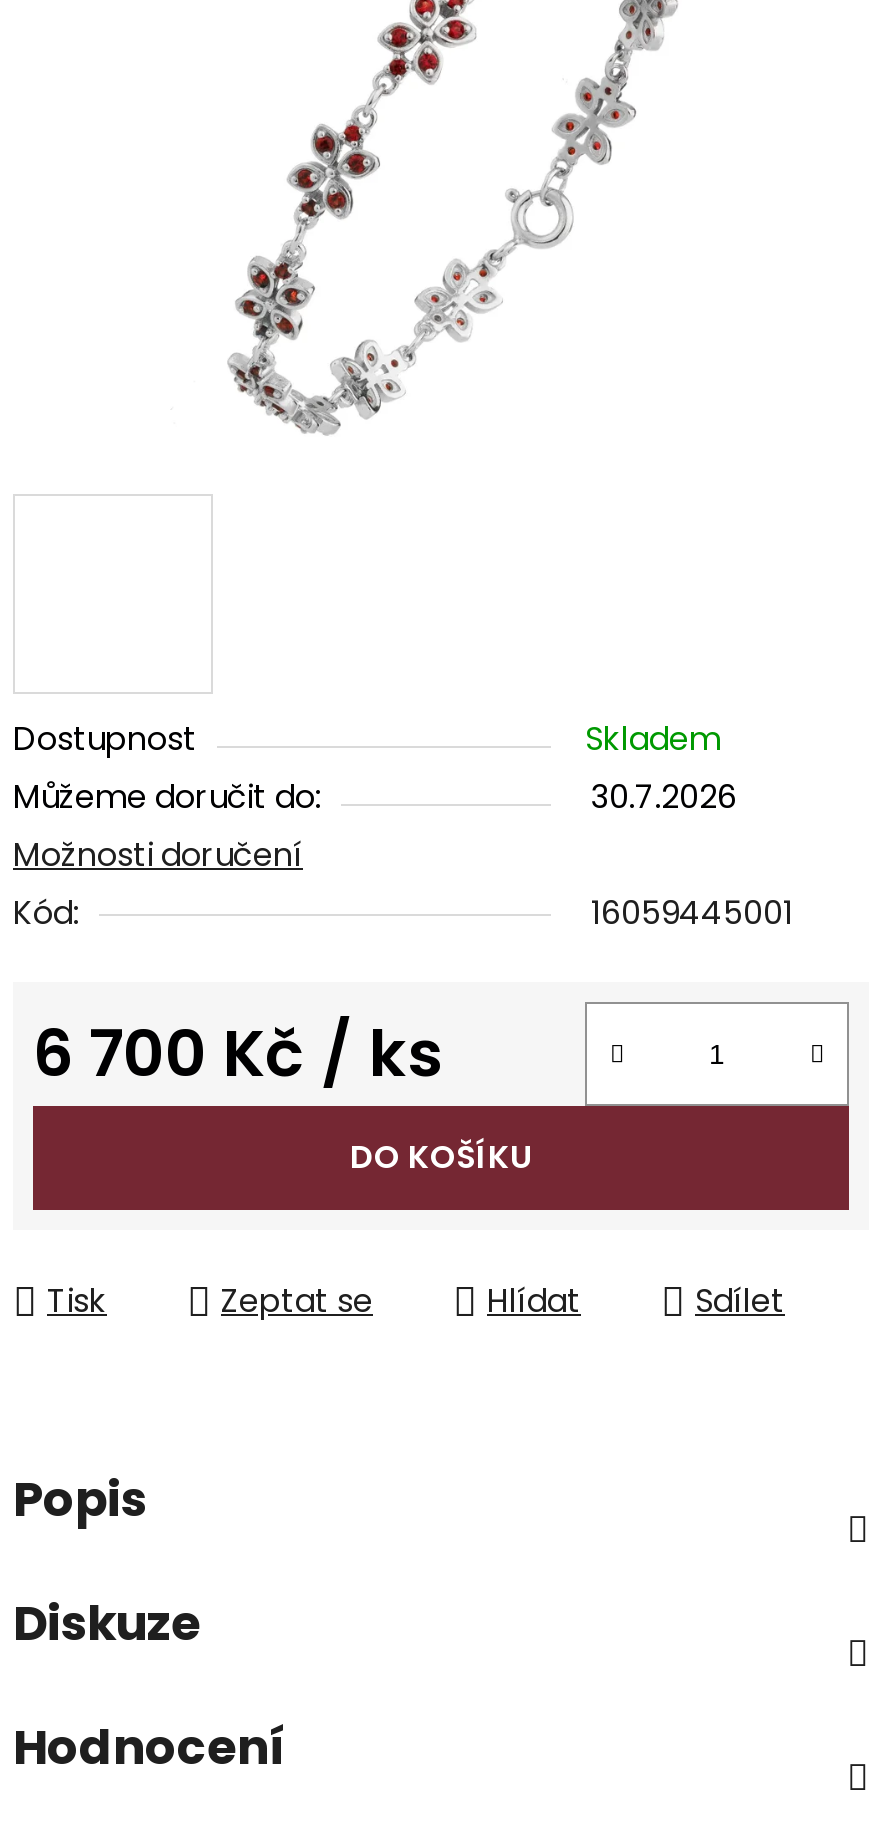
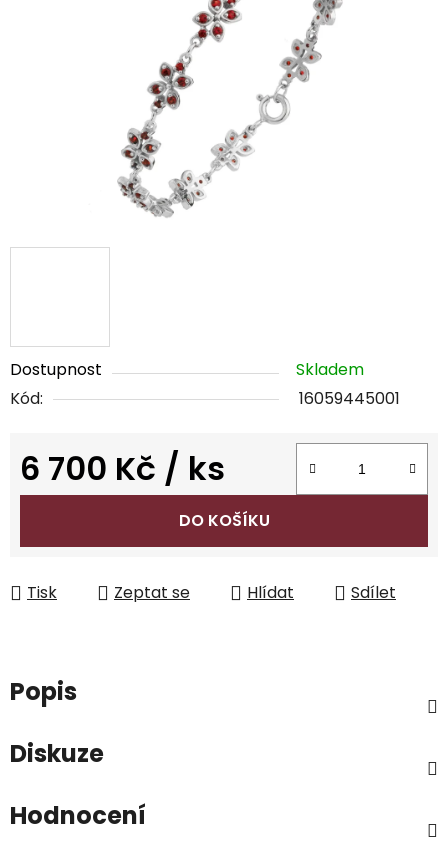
[13,775,737,879] Můžeme doručit do: | 30.7.2026 | Možnosti doručení -> none

